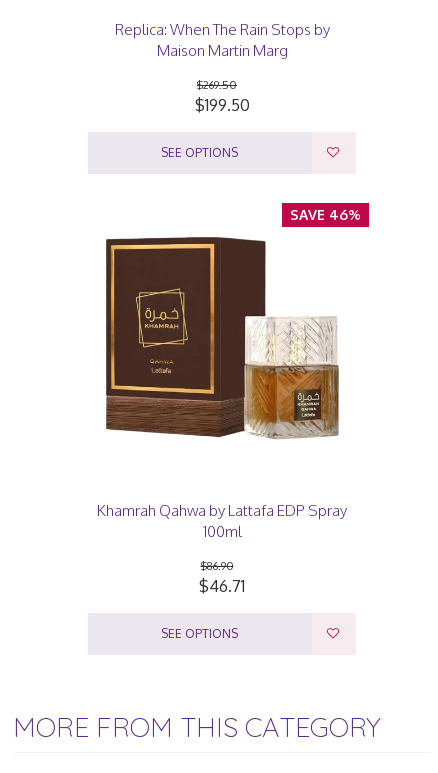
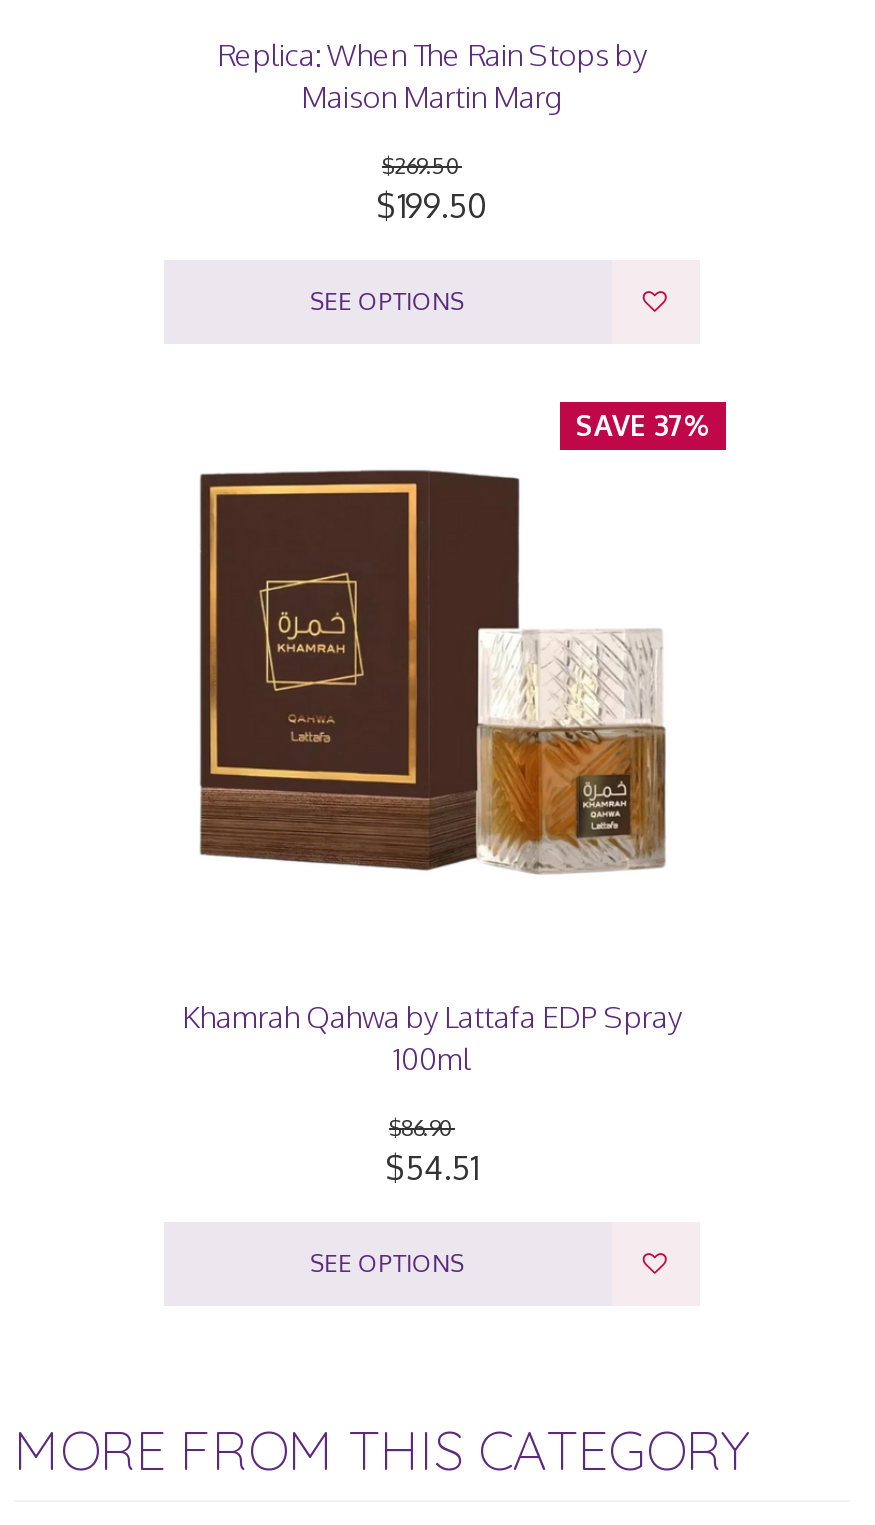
[290,206,361,223] SAVE 46% -> [576,408,710,442] SAVE 37%
[199,576,245,596] $46.71 -> [386,1147,478,1187] $54.51

